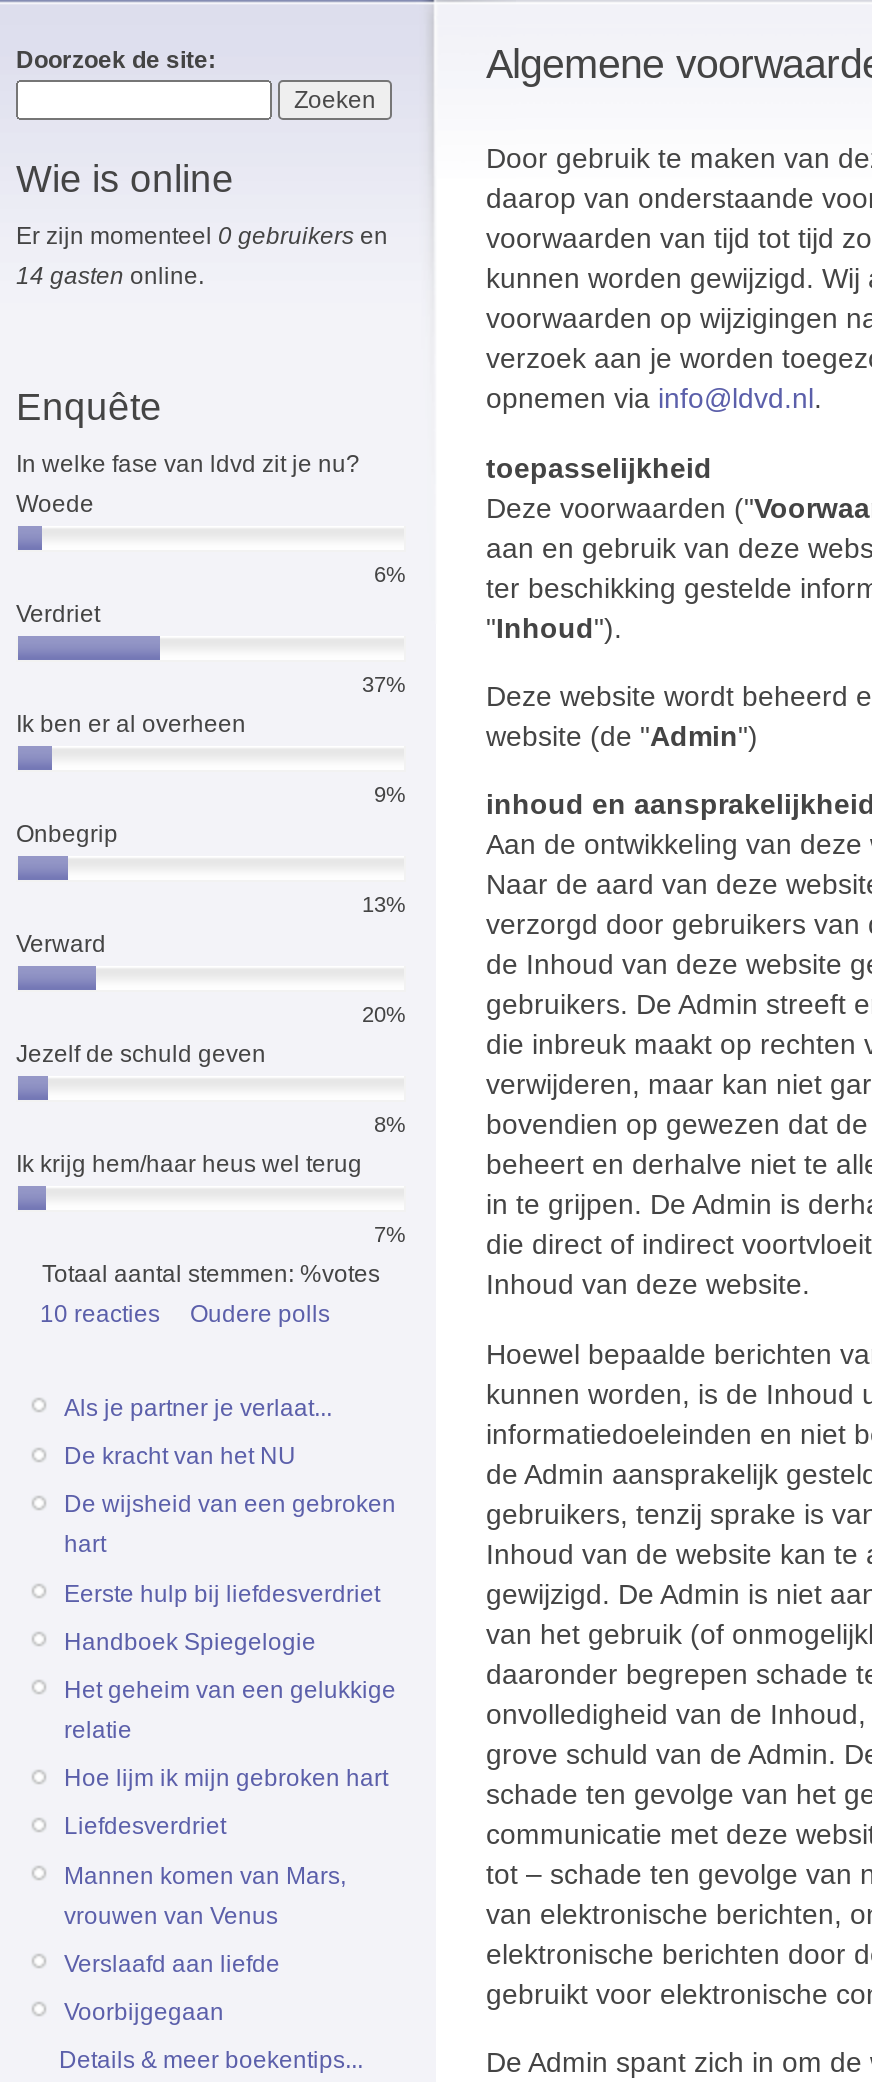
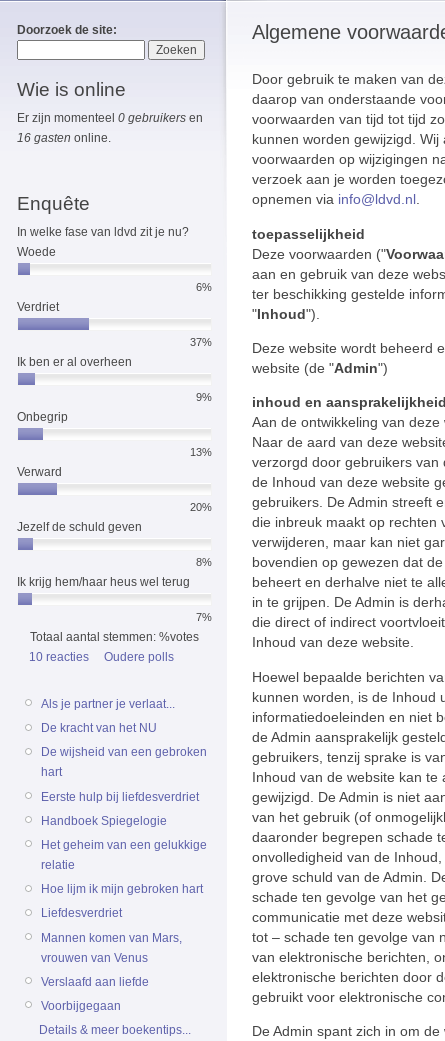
[16,262,204,290] 14 gasten online. -> [17,131,111,145] 16 gasten online.

